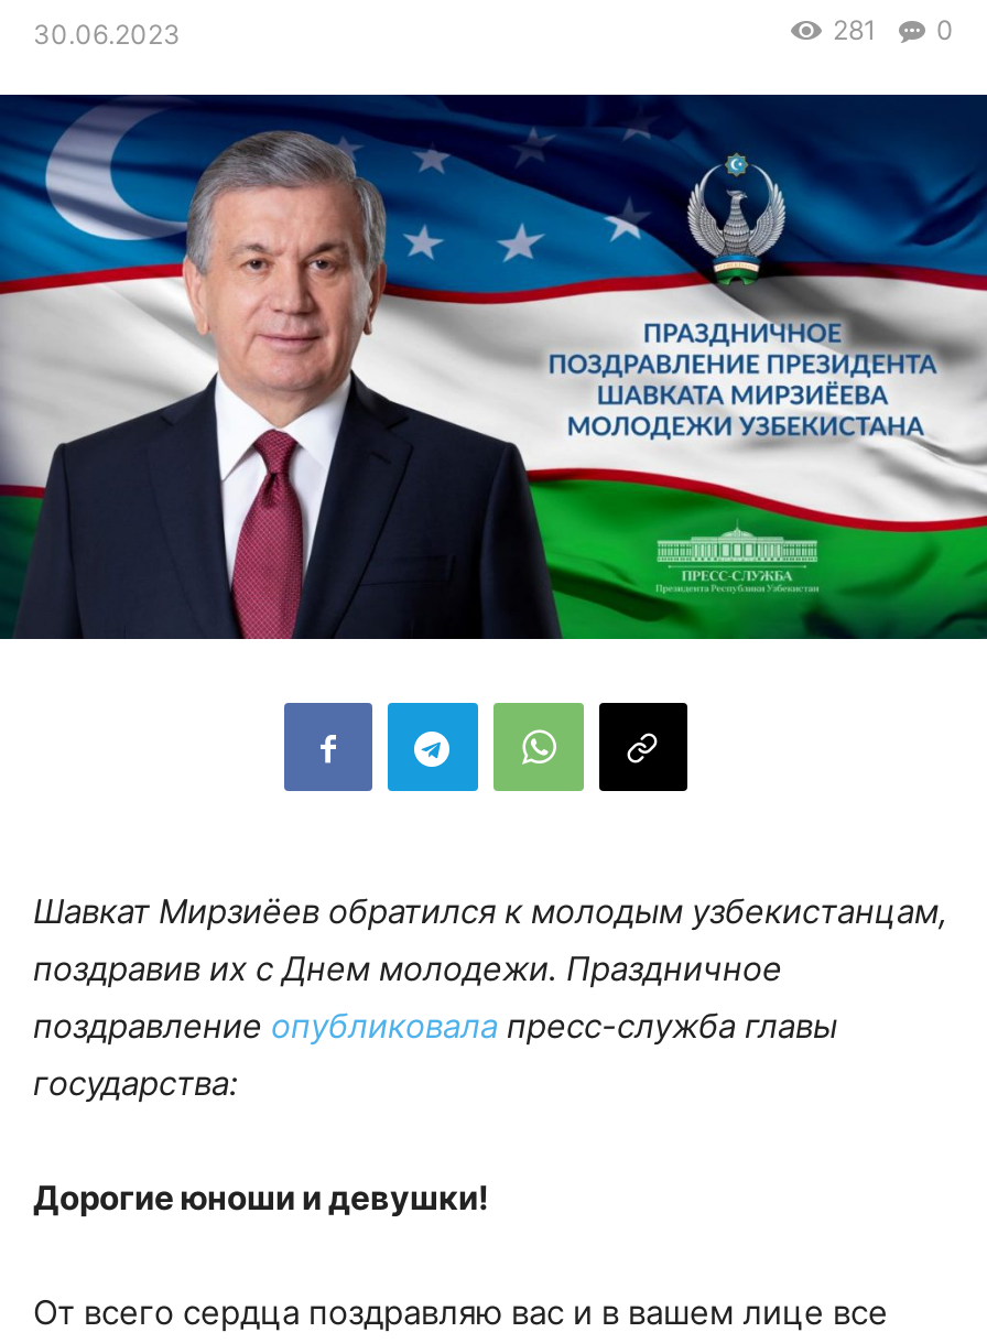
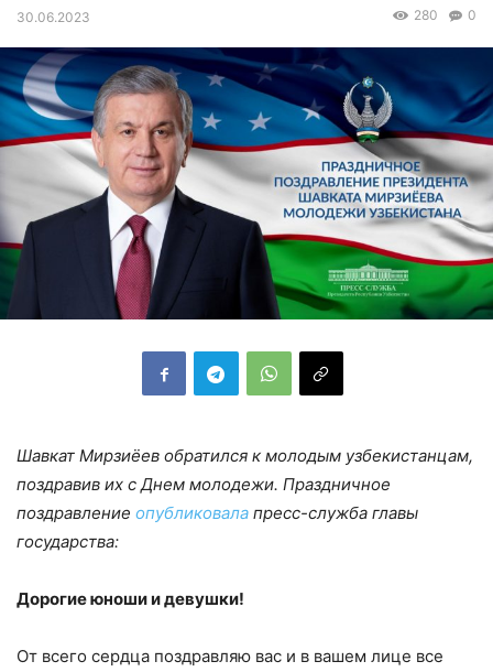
[833,13,954,46] 281 0 -> [414,7,476,23] 280 0

